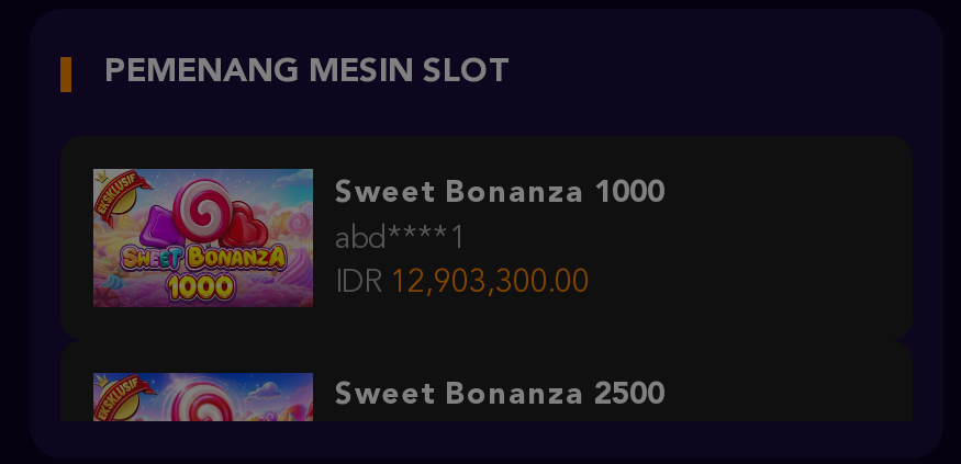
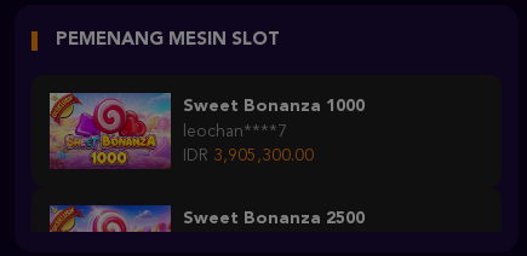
[335,223,590,298] abd****1 | IDR 12,903,300.00 -> [183,123,314,164] leochan****7 | IDR 3,905,300.00

